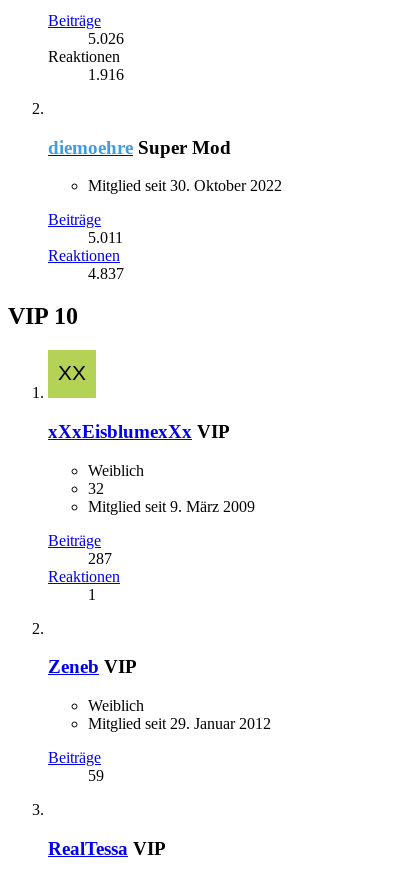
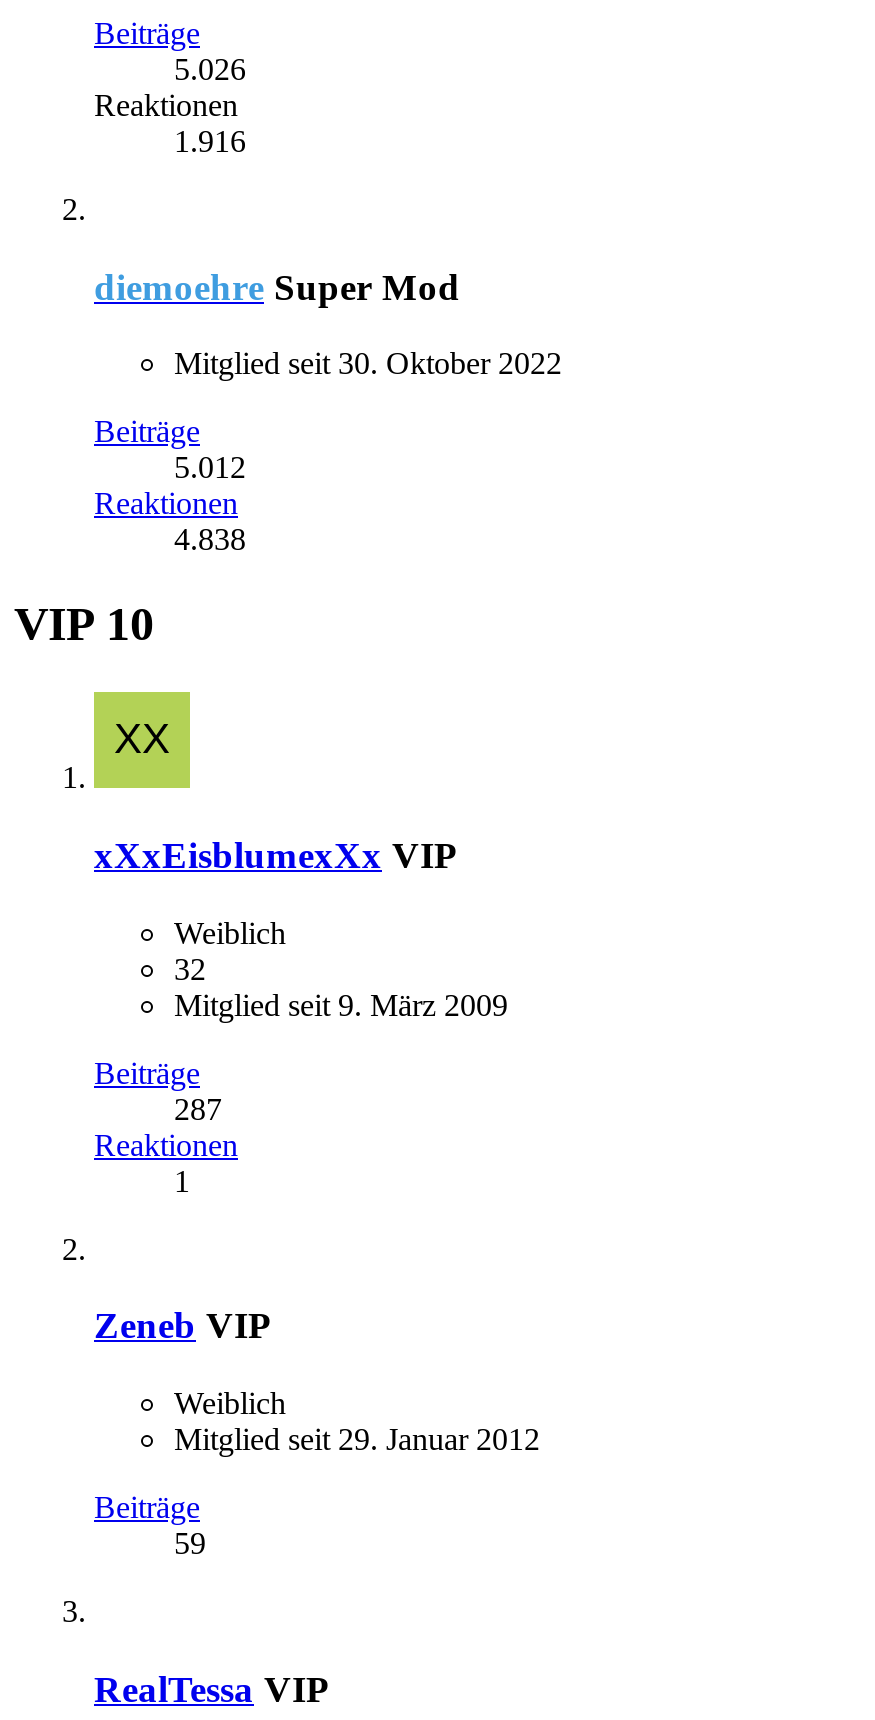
[88,229,123,246] 5.011 -> [174,451,246,485] 5.012
[88,265,124,282] 4.837 -> [174,523,246,557] 4.838

